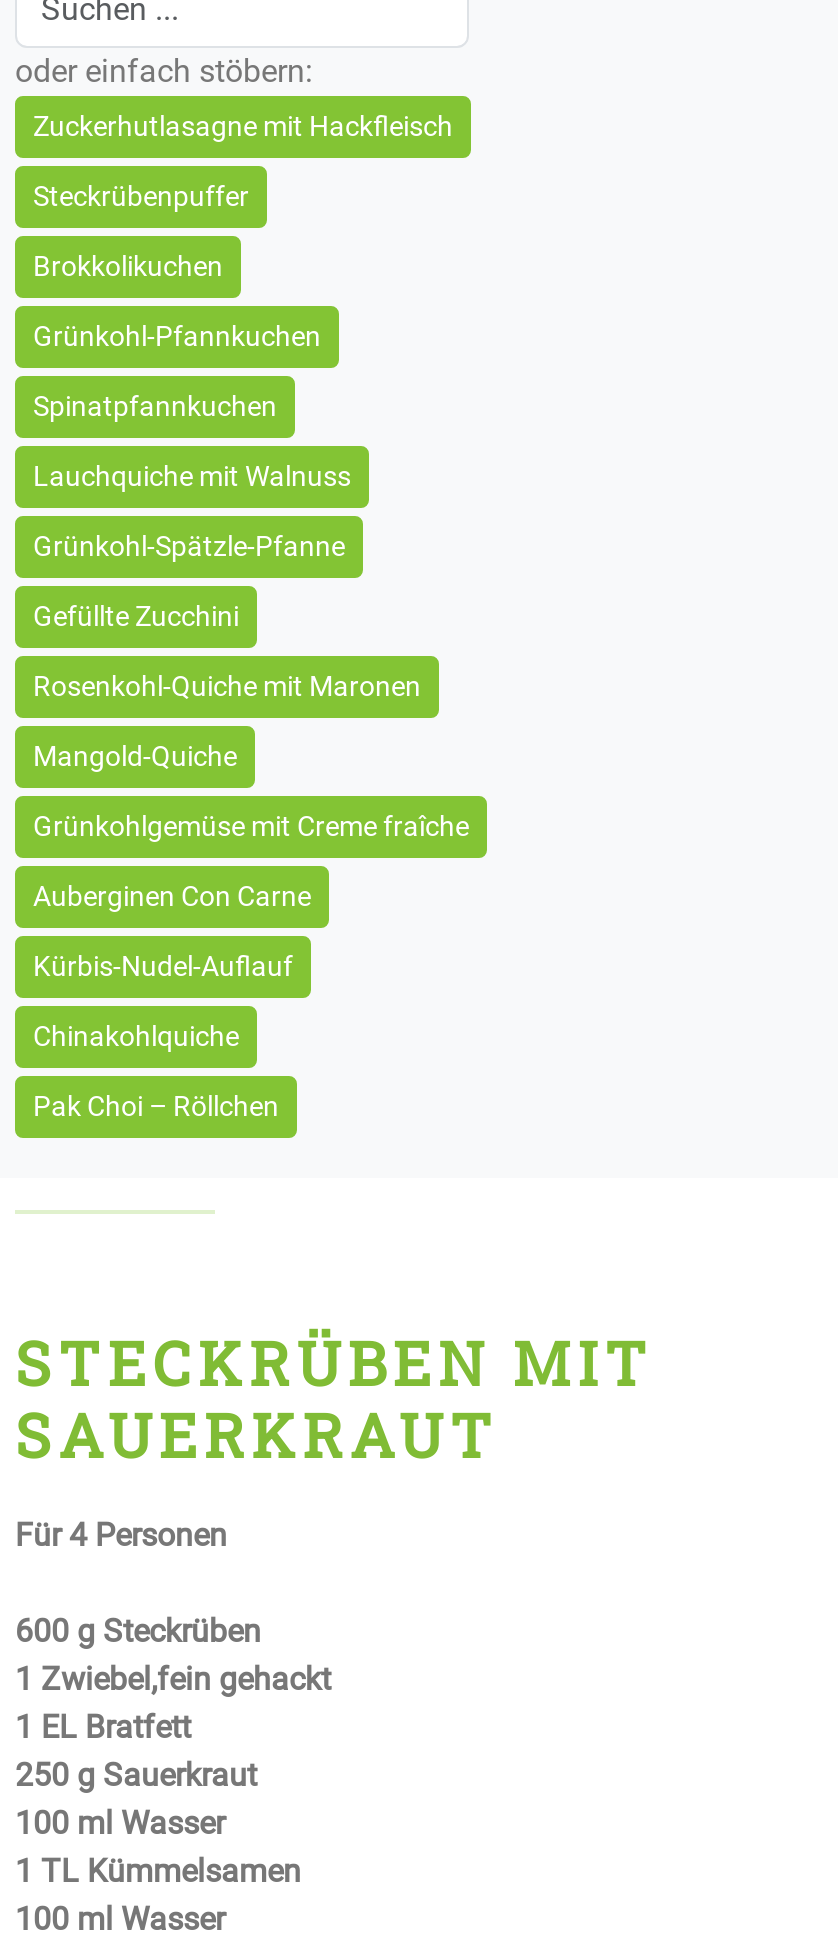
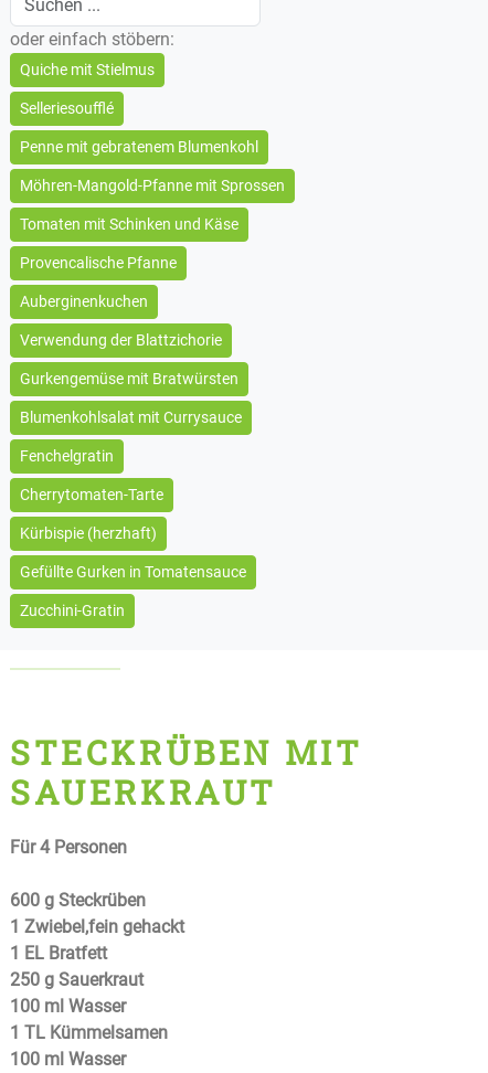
[33,110,453,142] Zuckerhutlasagne mit Hackfleisch -> [20,61,155,78] Quiche mit Stielmus
[33,180,249,212] Steckrübenpuffer -> [20,99,114,117] Selleriesoufflé
[33,250,223,282] Brokkolikuchen -> [20,138,258,156] Penne mit gebratenem Blumenkohl
[33,320,321,352] Grünkohl-Pfannkuchen -> [20,177,285,194] Möhren-Mangold-Pfanne mit Sprossen
[33,390,277,422] Spinatpfannkuchen -> [20,215,238,233] Tomaten mit Schinken und Käse
[33,460,351,492] Lauchquiche mit Walnuss -> [20,254,177,271] Provencalische Pfanne
[33,530,345,562] Grünkohl-Spätzle-Pfanne -> [20,292,148,310] Auberginenkuchen
[33,600,239,632] Gefüllte Zucchini -> [20,331,222,349] Verwendung der Blattzichorie
[33,670,421,702] Rosenkohl-Quiche mit Maronen -> [20,370,238,387] Gurkengemüse mit Bratwürsten
[33,740,237,772] Mangold-Quiche -> [20,408,242,426] Blumenkohlsalat mit Currysauce
[33,810,469,842] Grünkohlgemüse mit Creme fraîche -> [20,447,114,465] Fenchelgratin
[33,880,311,912] Auberginen Con Carne -> [20,486,163,503] Cherrytomaten-Tarte
[33,950,293,982] Kürbis-Nudel-Auflauf -> [20,524,157,542] Kürbispie (herzhaft)
[33,1020,239,1052] Chinakohlquiche -> [20,563,246,581] Gefüllte Gurken in Tomatensauce
[33,1090,279,1122] Pak Choi – Röllchen -> [20,602,125,619] Zucchini-Gratin

